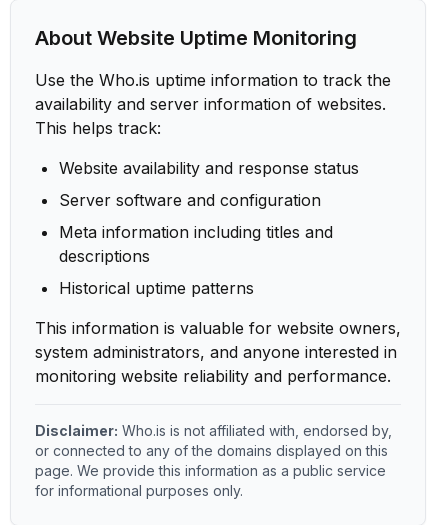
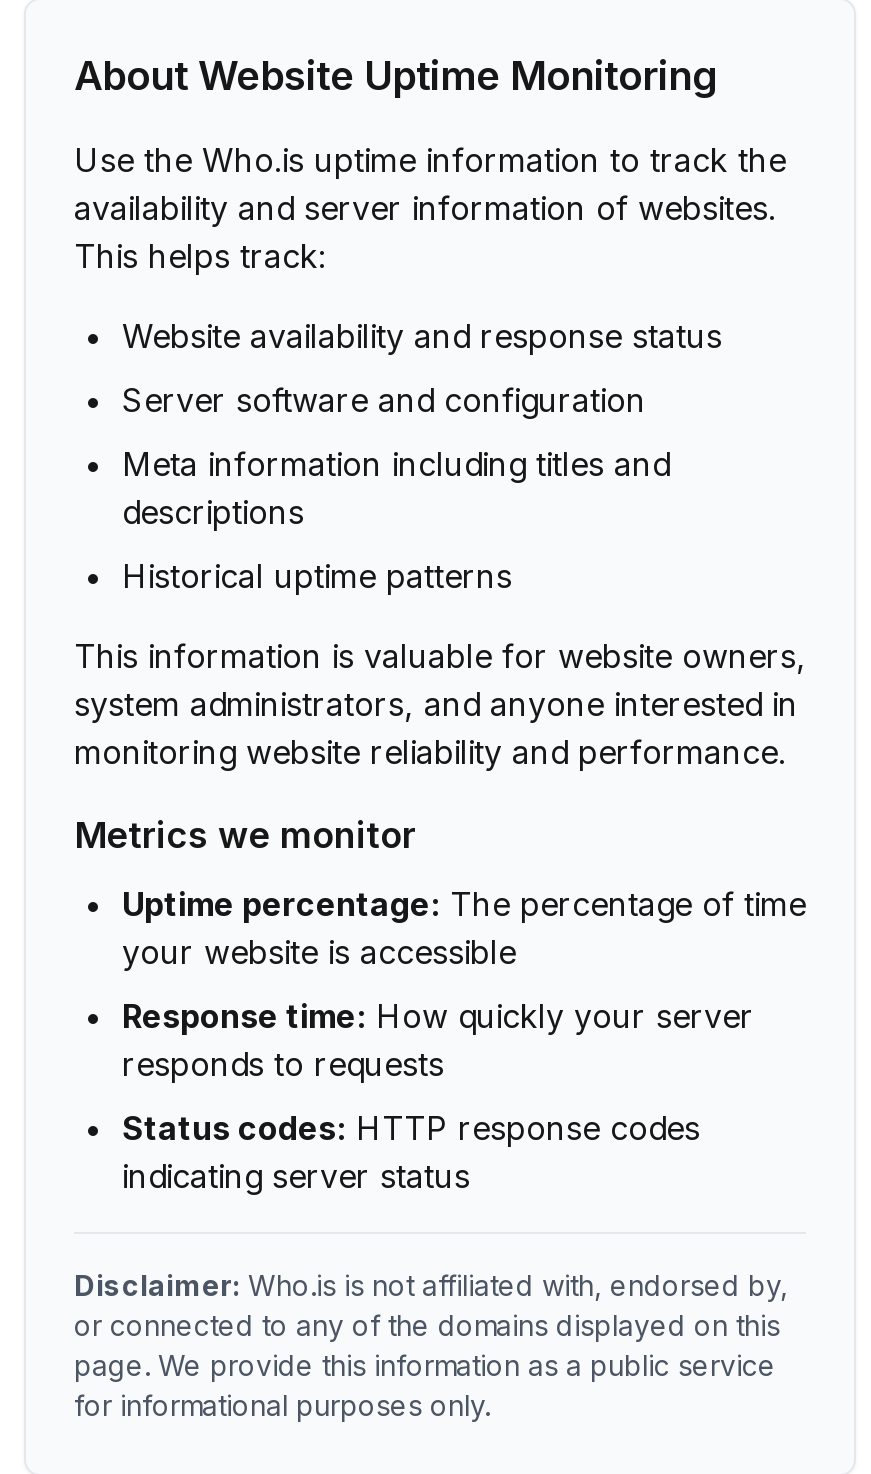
none -> [74,814,806,1196] Metrics we monitor | Uptime percentage: The percentage of time | your website is accessible | Response time: How quickly your server | responds to requests | Status codes: HTTP response codes | indicating server status

